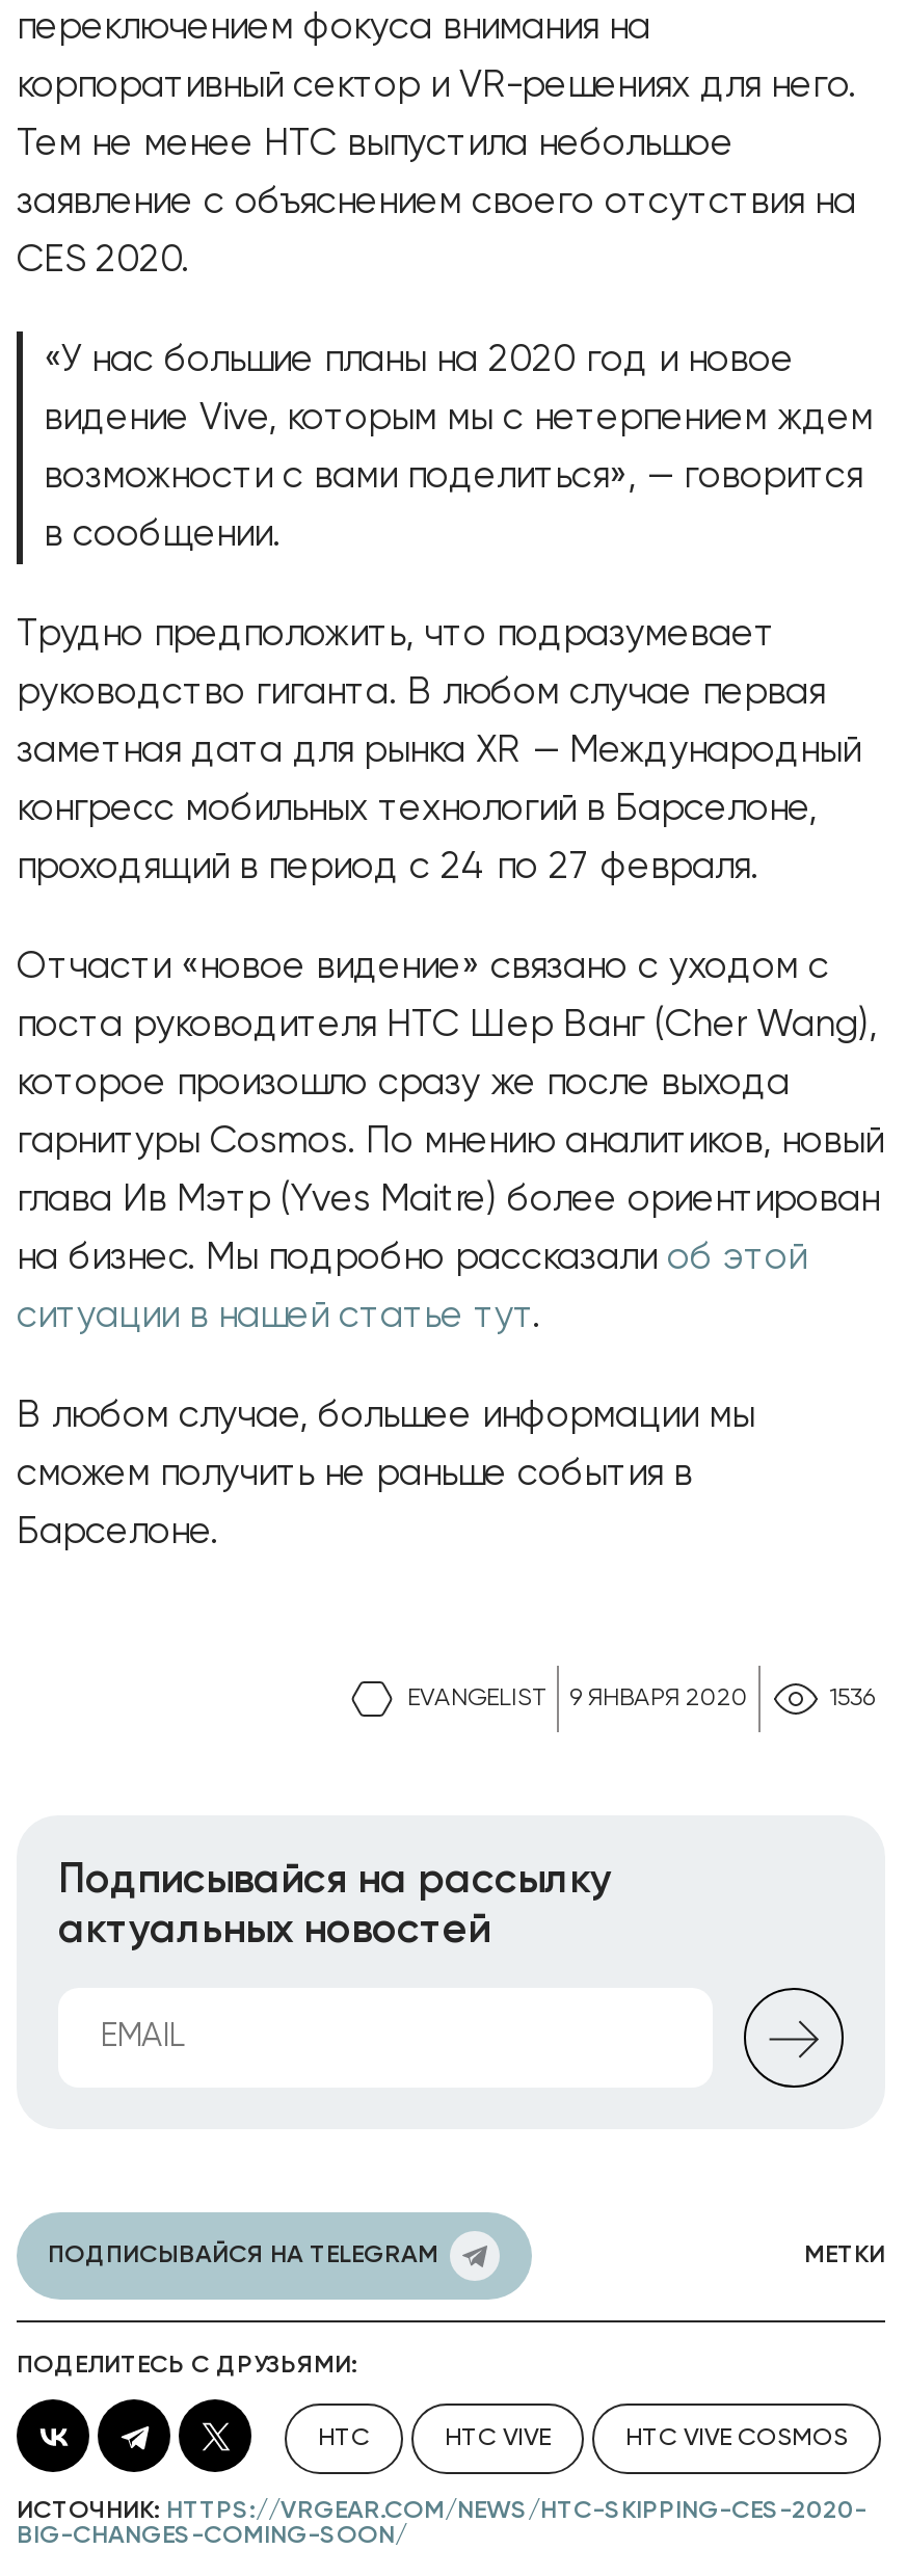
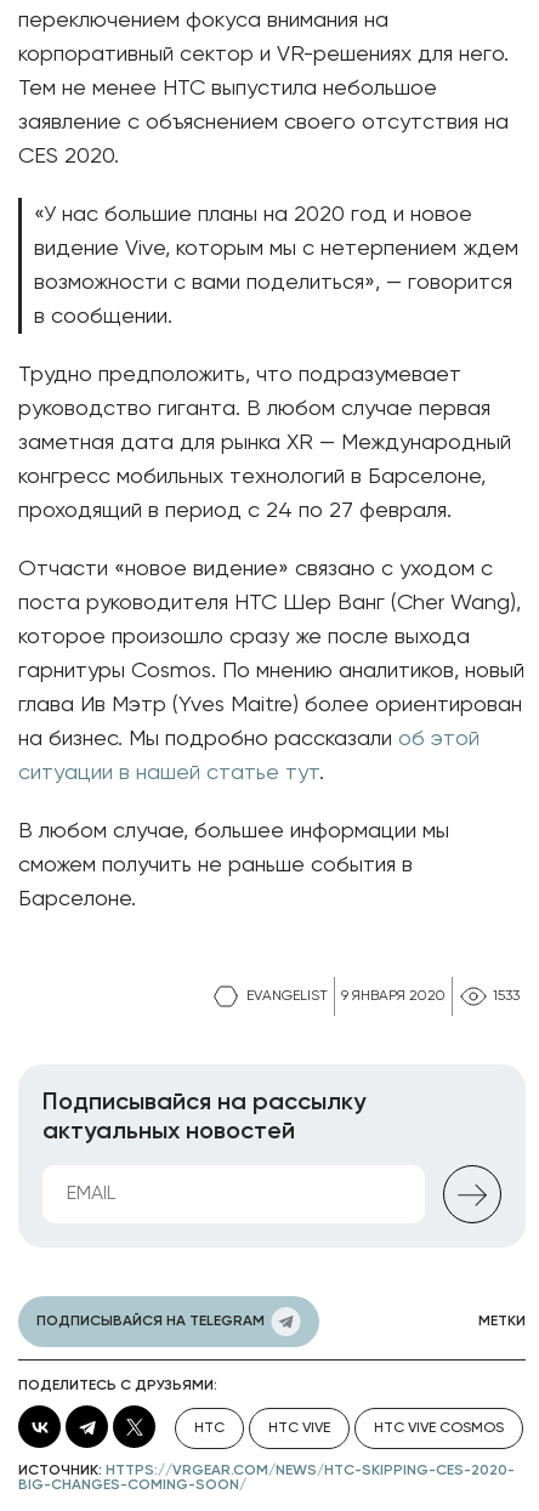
[829,1687,875,1711] 1536 -> [493,989,520,1004] 1533

